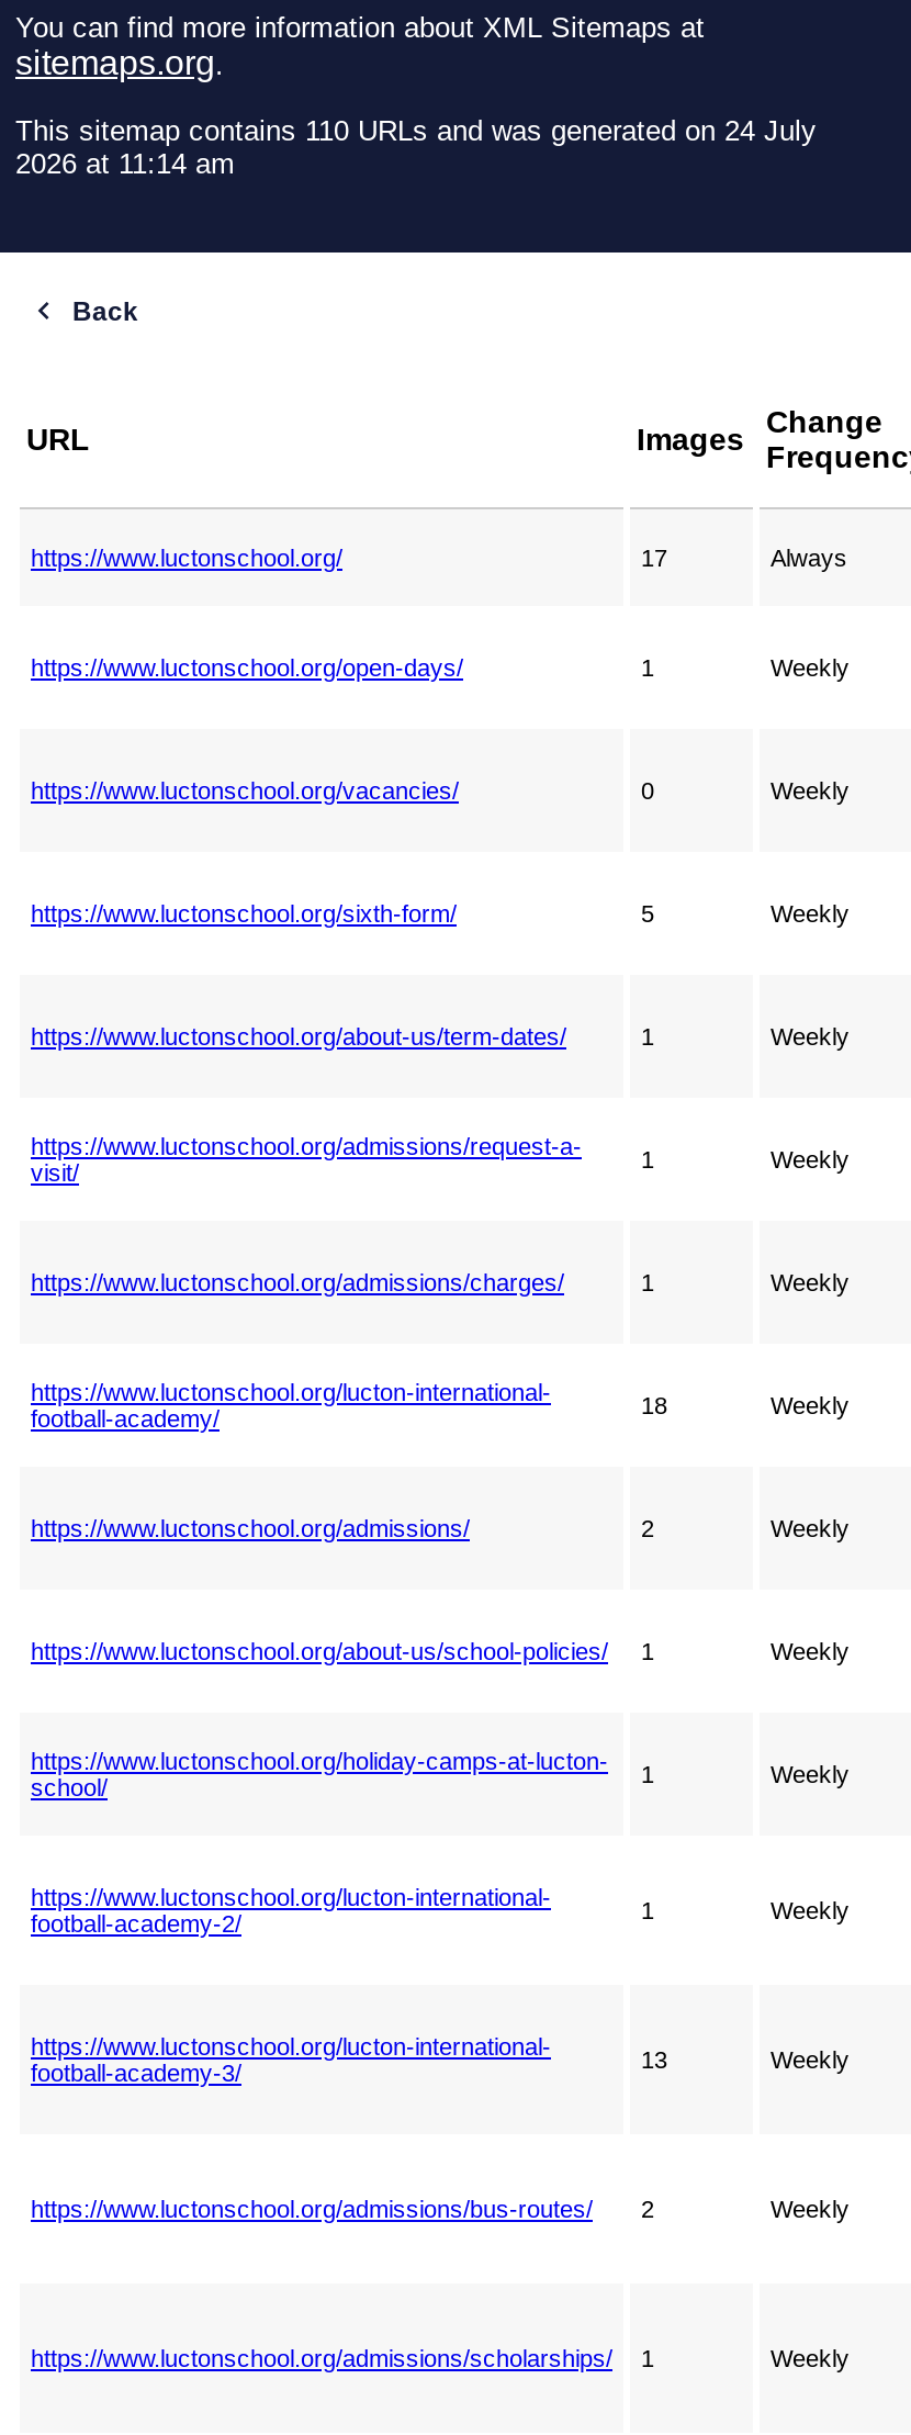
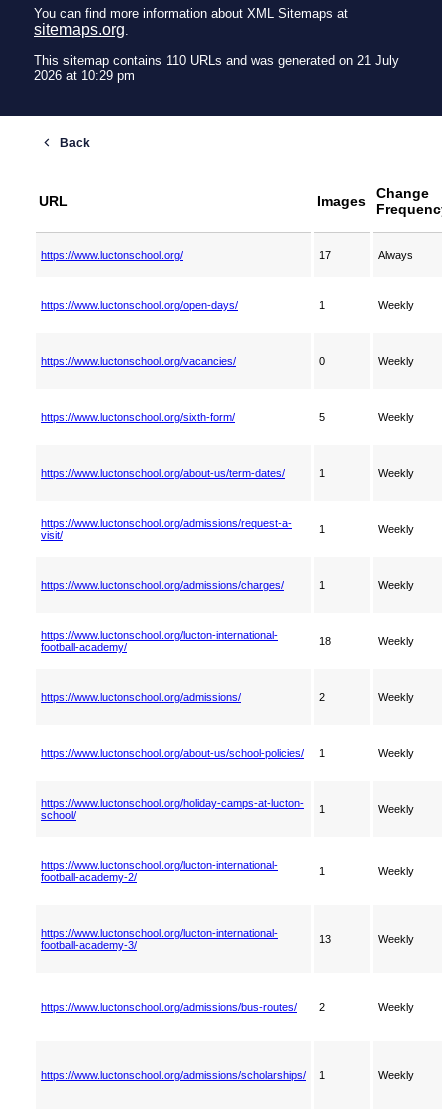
[15,113,817,146] This sitemap contains 110 URLs and was generated on 24 July -> [34,53,399,68] This sitemap contains 110 URLs and was generated on 21 July
[15,146,235,179] 2026 at 11:14 am -> [34,68,135,83] 2026 at 10:29 pm

